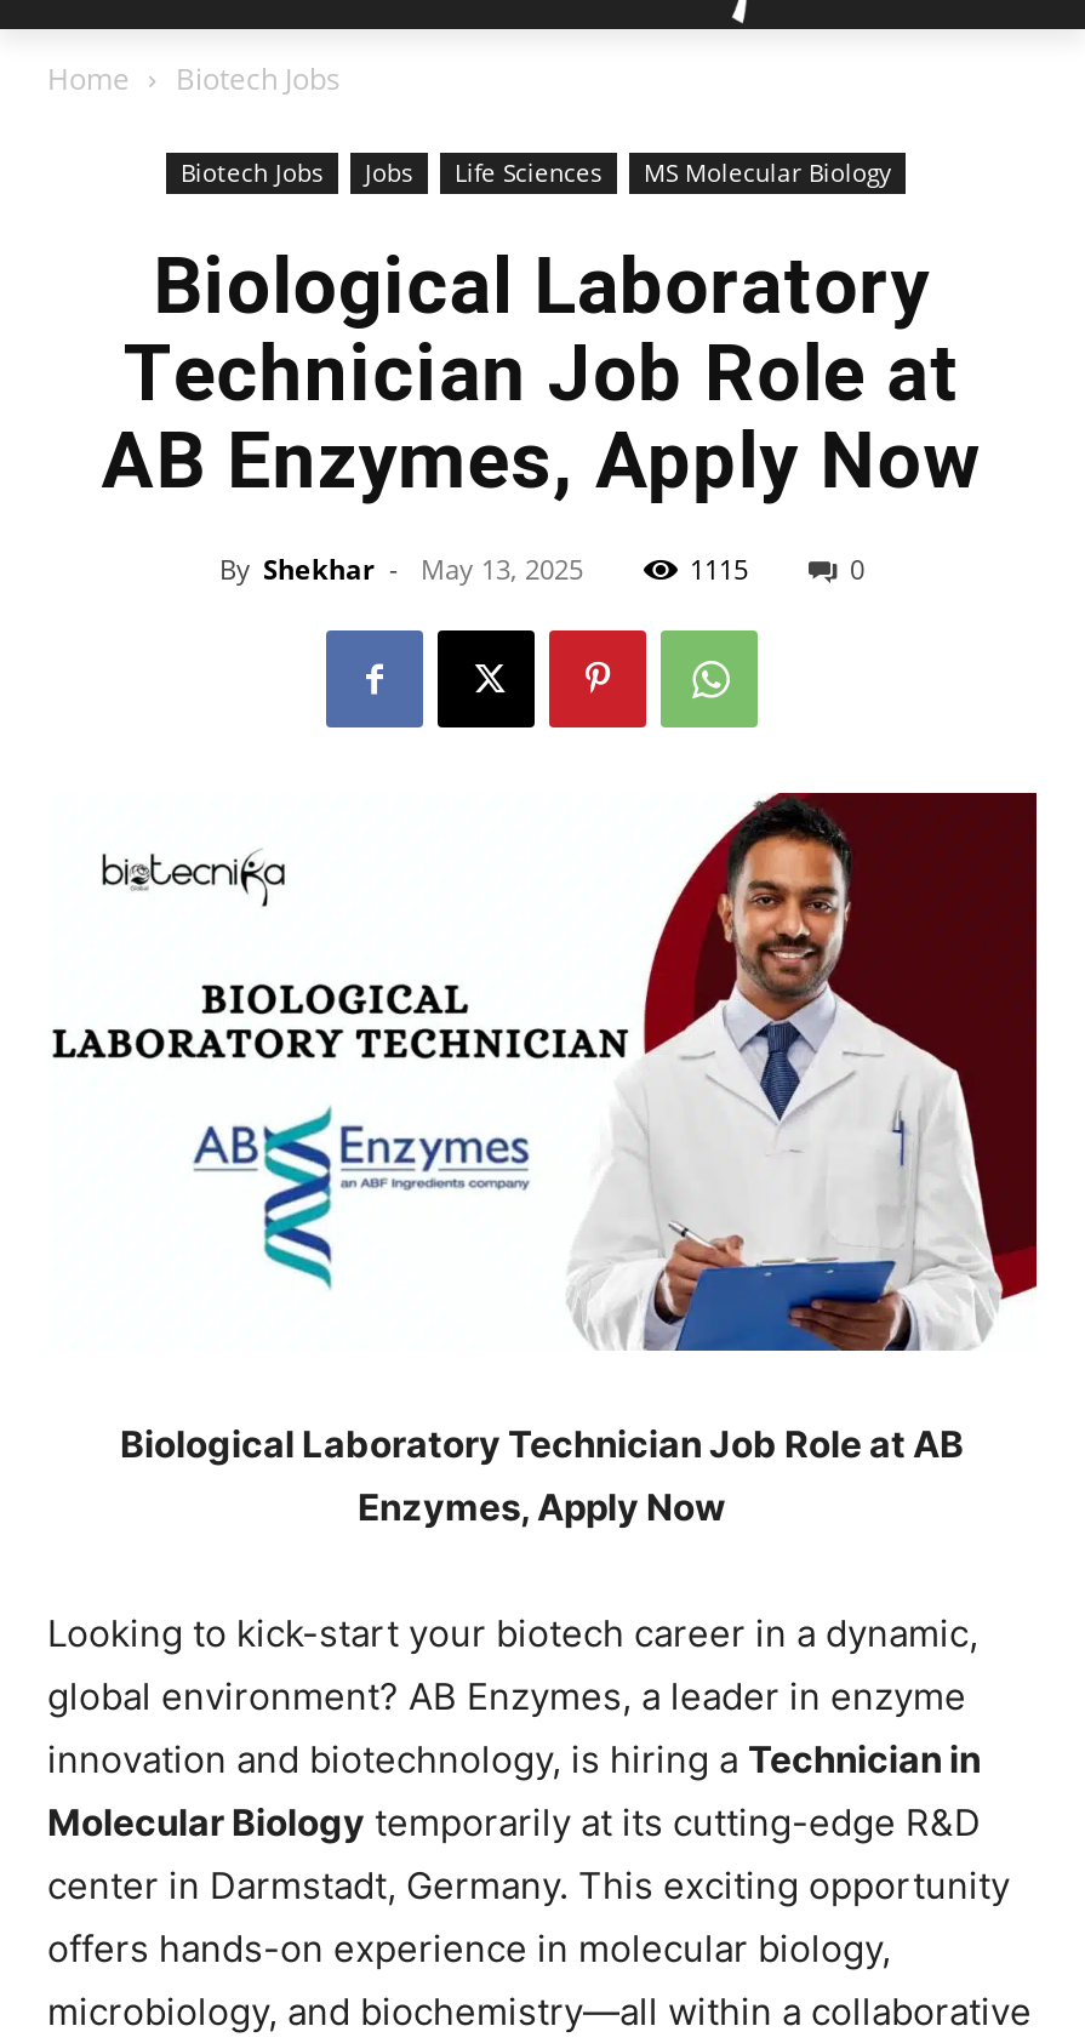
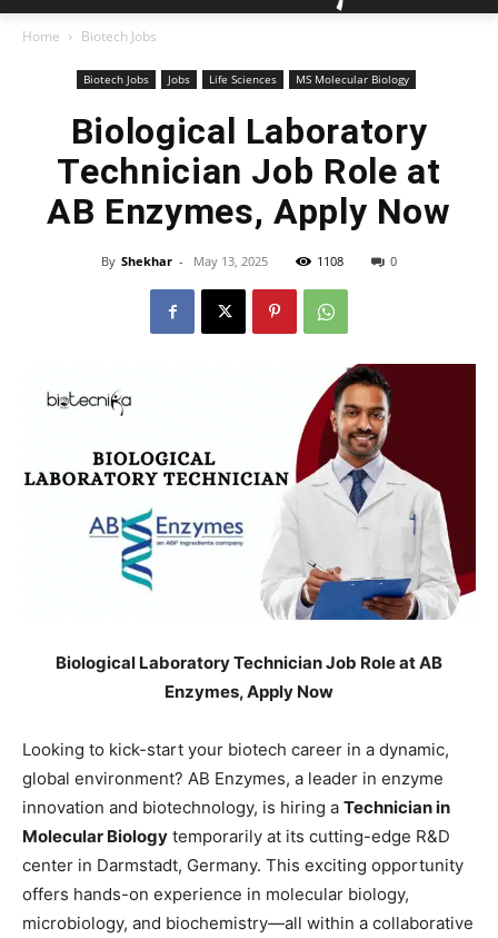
[690,551,748,587] 1115 -> [317,253,343,269] 1108

